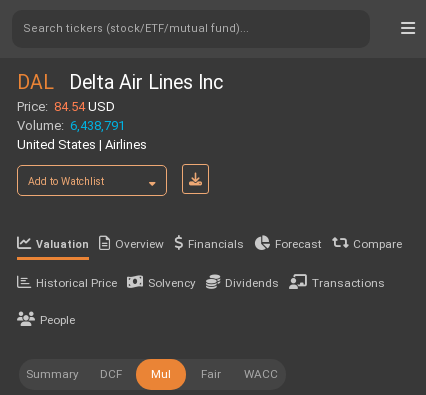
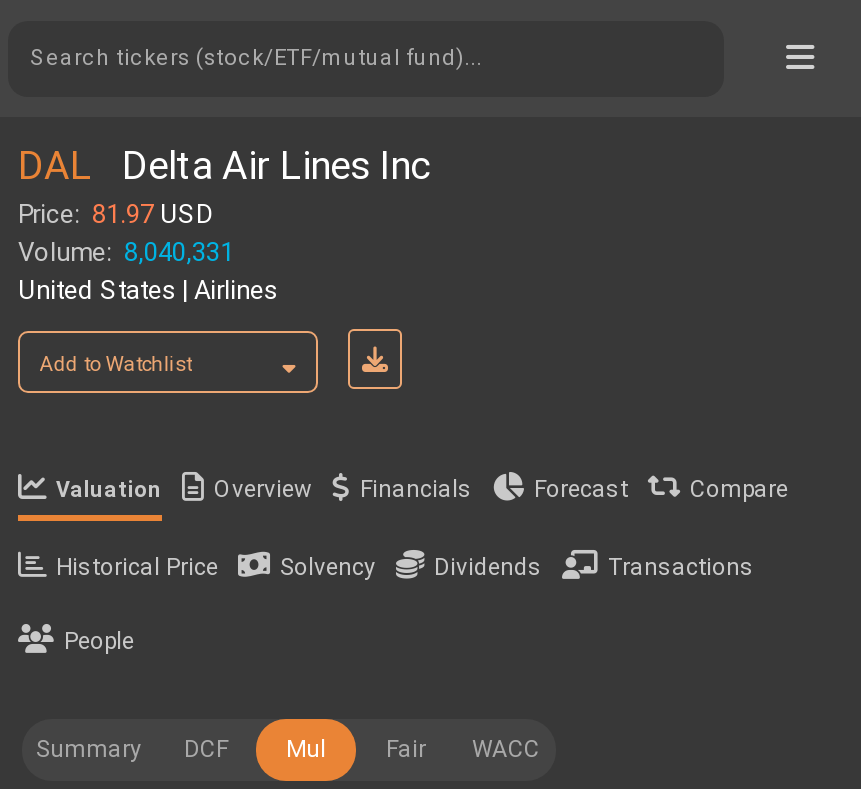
[17,99,115,114] Price: 84.54 USD -> [18,199,214,229] Price: 81.97 USD
[17,118,125,133] Volume: 6,438,791 -> [18,237,234,267] Volume: 8,040,331

